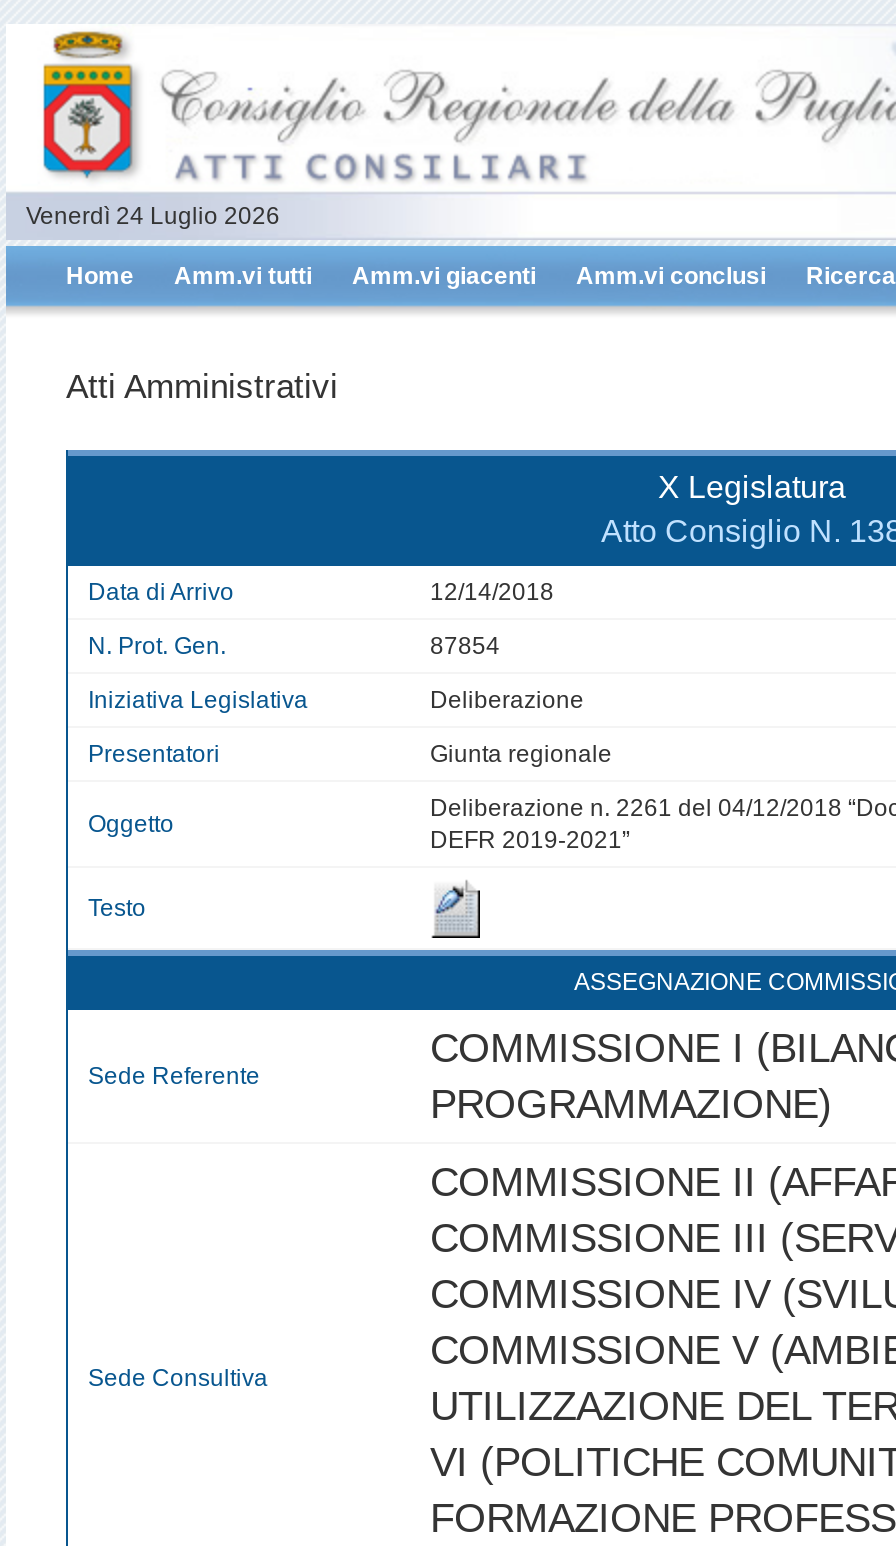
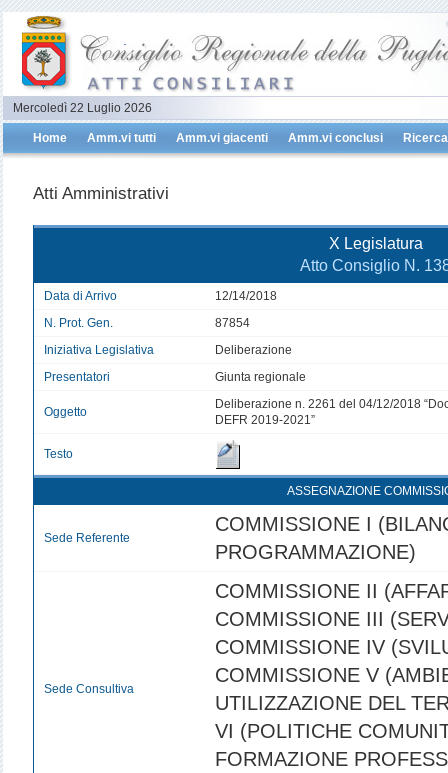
[26,202,280,230] Venerdì 24 Luglio 2026 -> [13,101,152,115] Mercoledì 22 Luglio 2026

